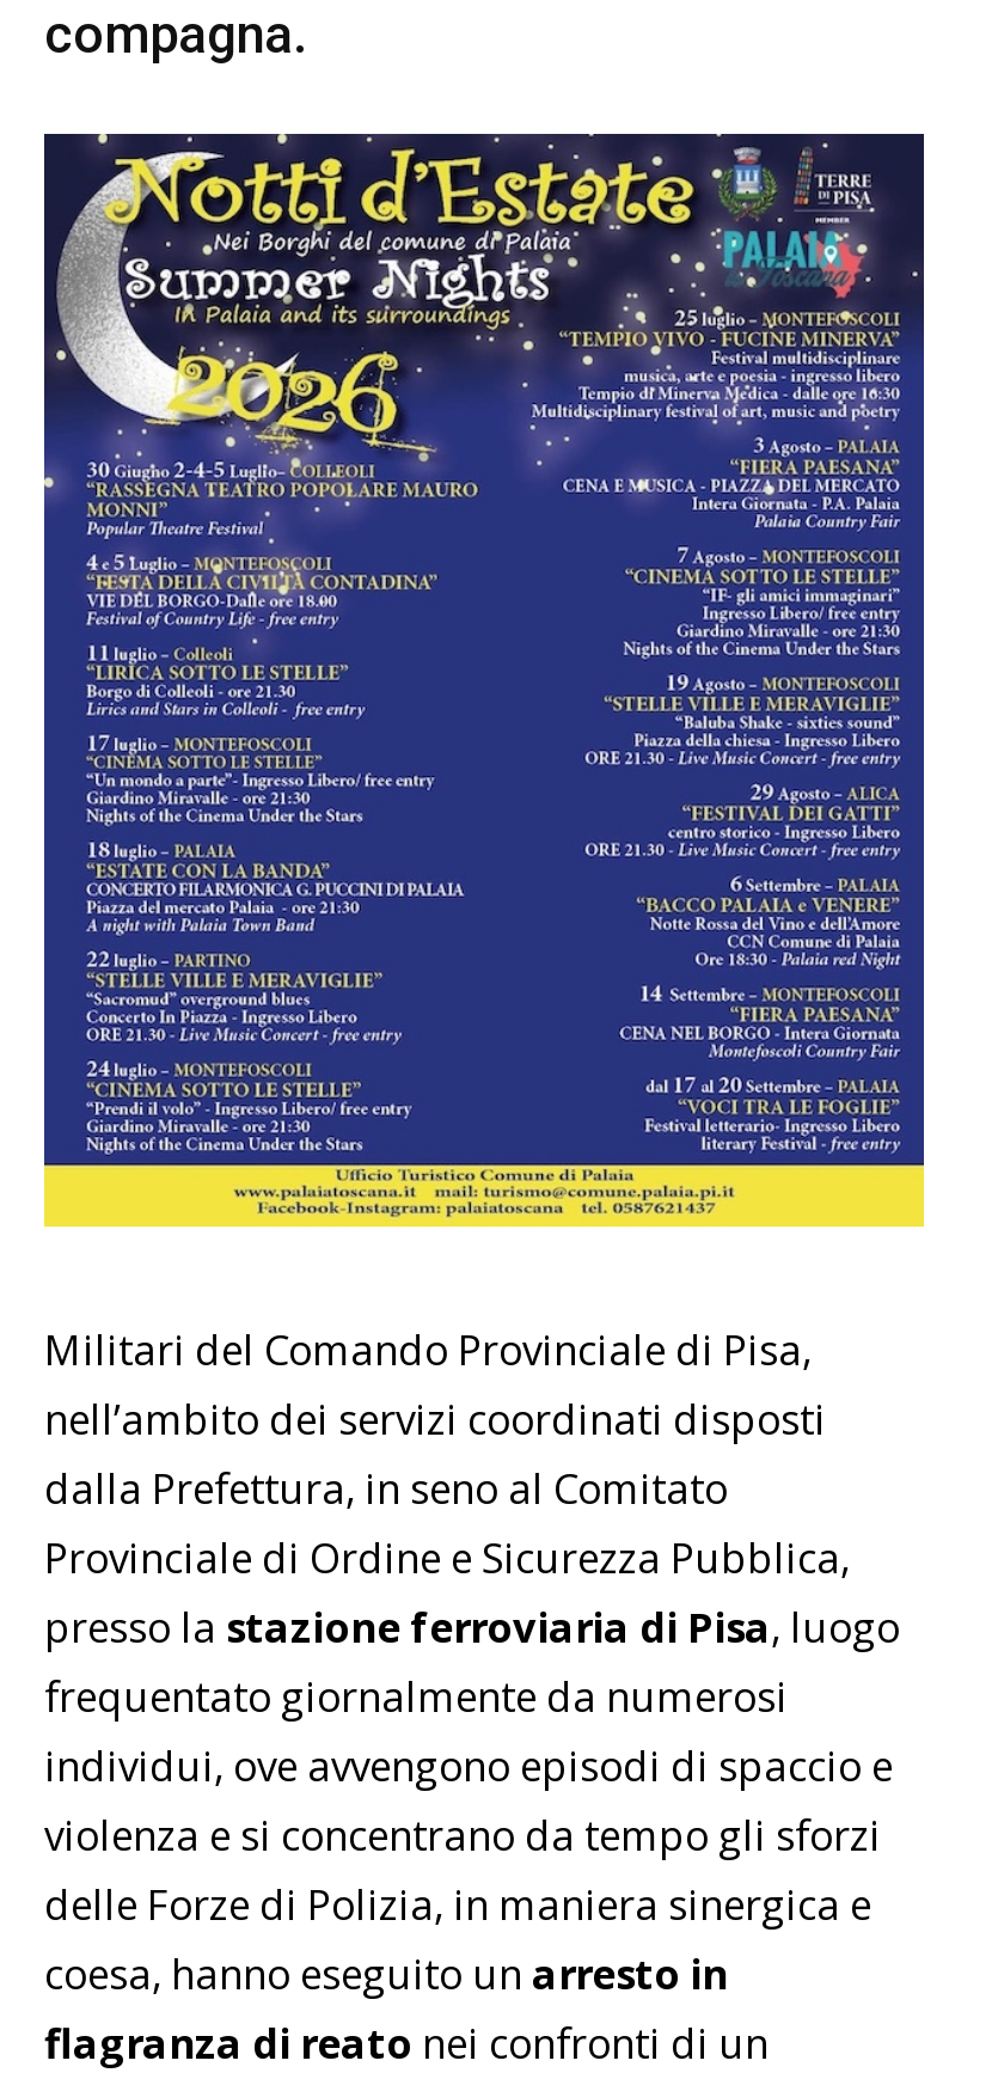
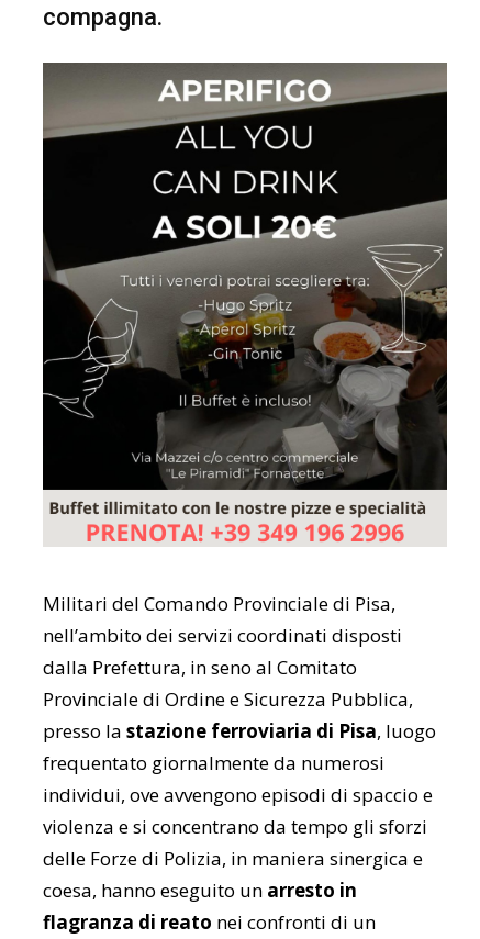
[42,134,926,1229] [image] -> [42,63,448,547] [image]

